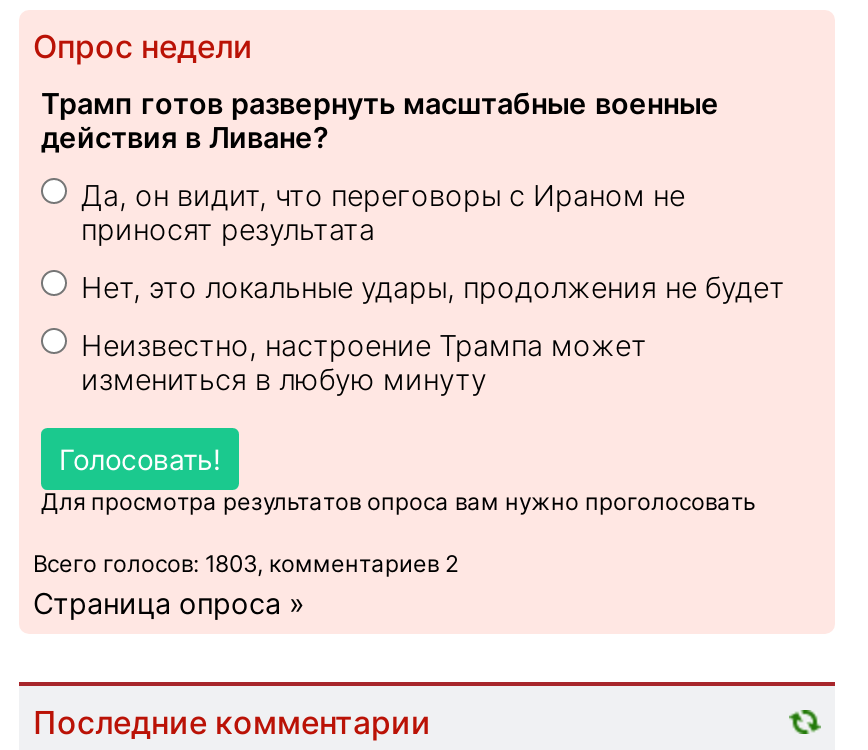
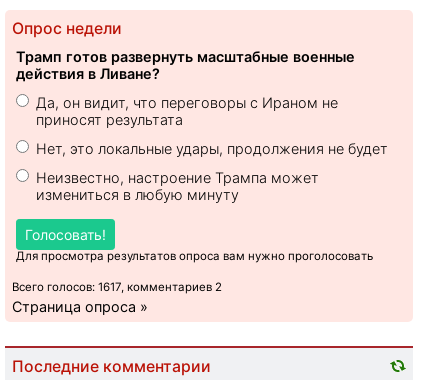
[33,550,459,578] Всего голосов: 1803, комментариев 2 -> [12,280,222,294] Всего голосов: 1617, комментариев 2

